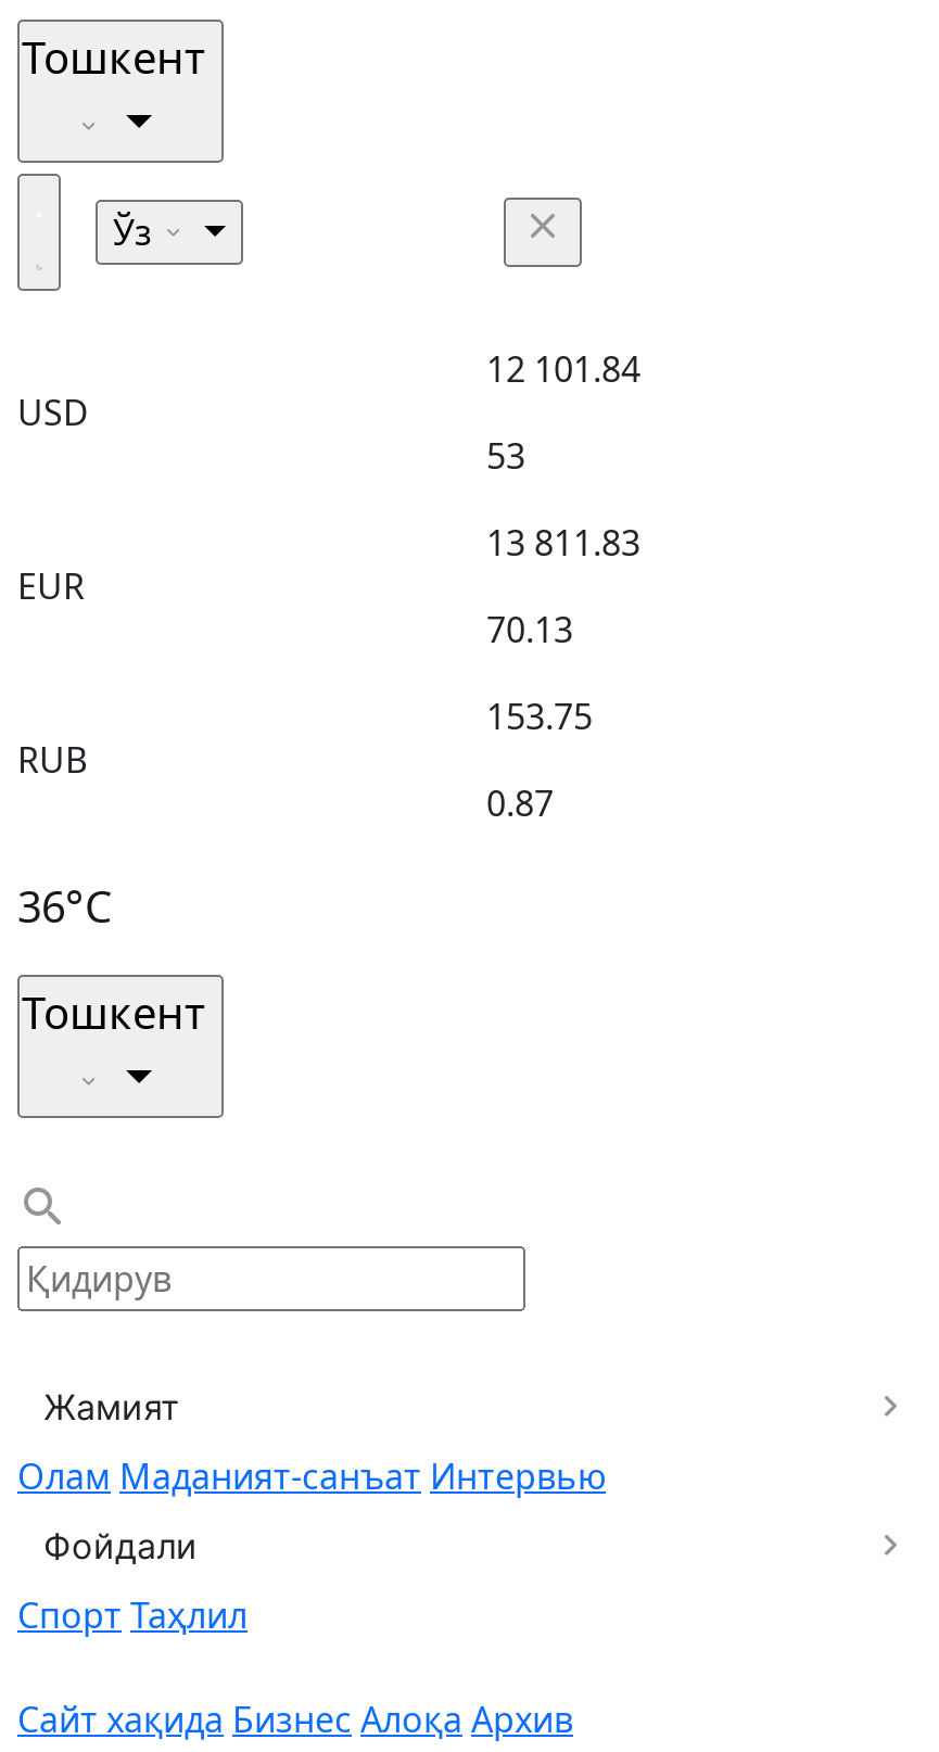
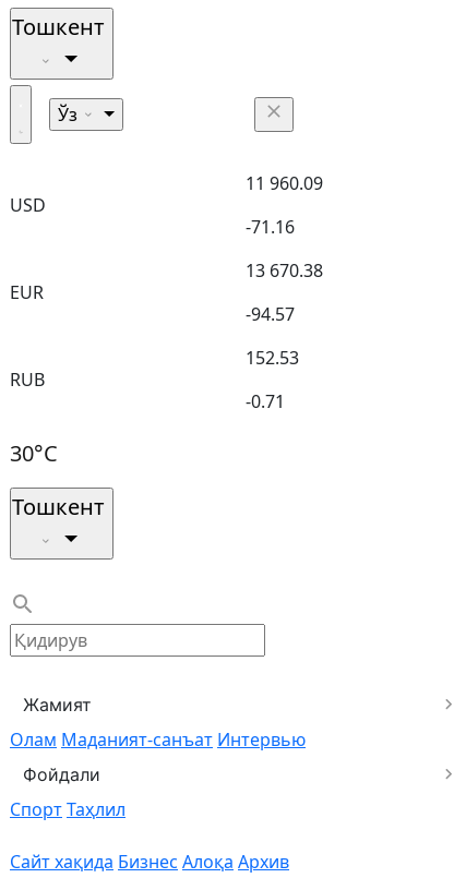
[486,345,640,393] 12 101.84 -> [246,171,323,195] 11 960.09
[486,432,525,480] 53 -> [246,215,295,239] -71.16
[486,519,640,567] 13 811.83 -> [246,258,323,282] 13 670.38
[486,606,573,653] 70.13 -> [246,302,295,326] -94.57
[486,693,593,740] 153.75 -> [246,346,299,370] 152.53
[486,779,554,827] 0.87 -> [246,389,285,413] -0.71
[17,877,113,936] 36°C -> [10,438,58,468] 30°C

